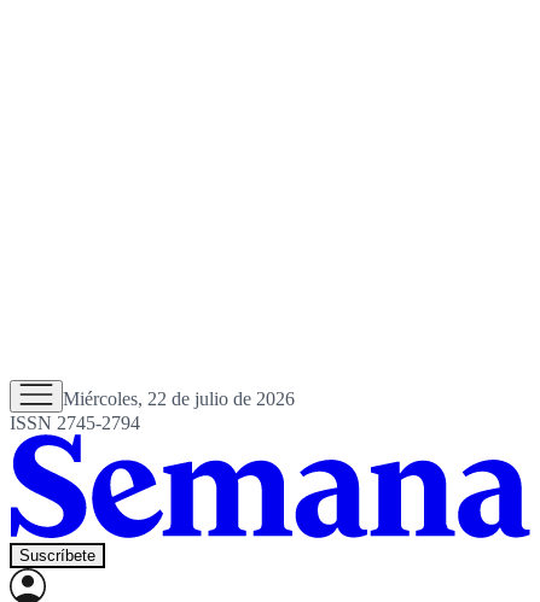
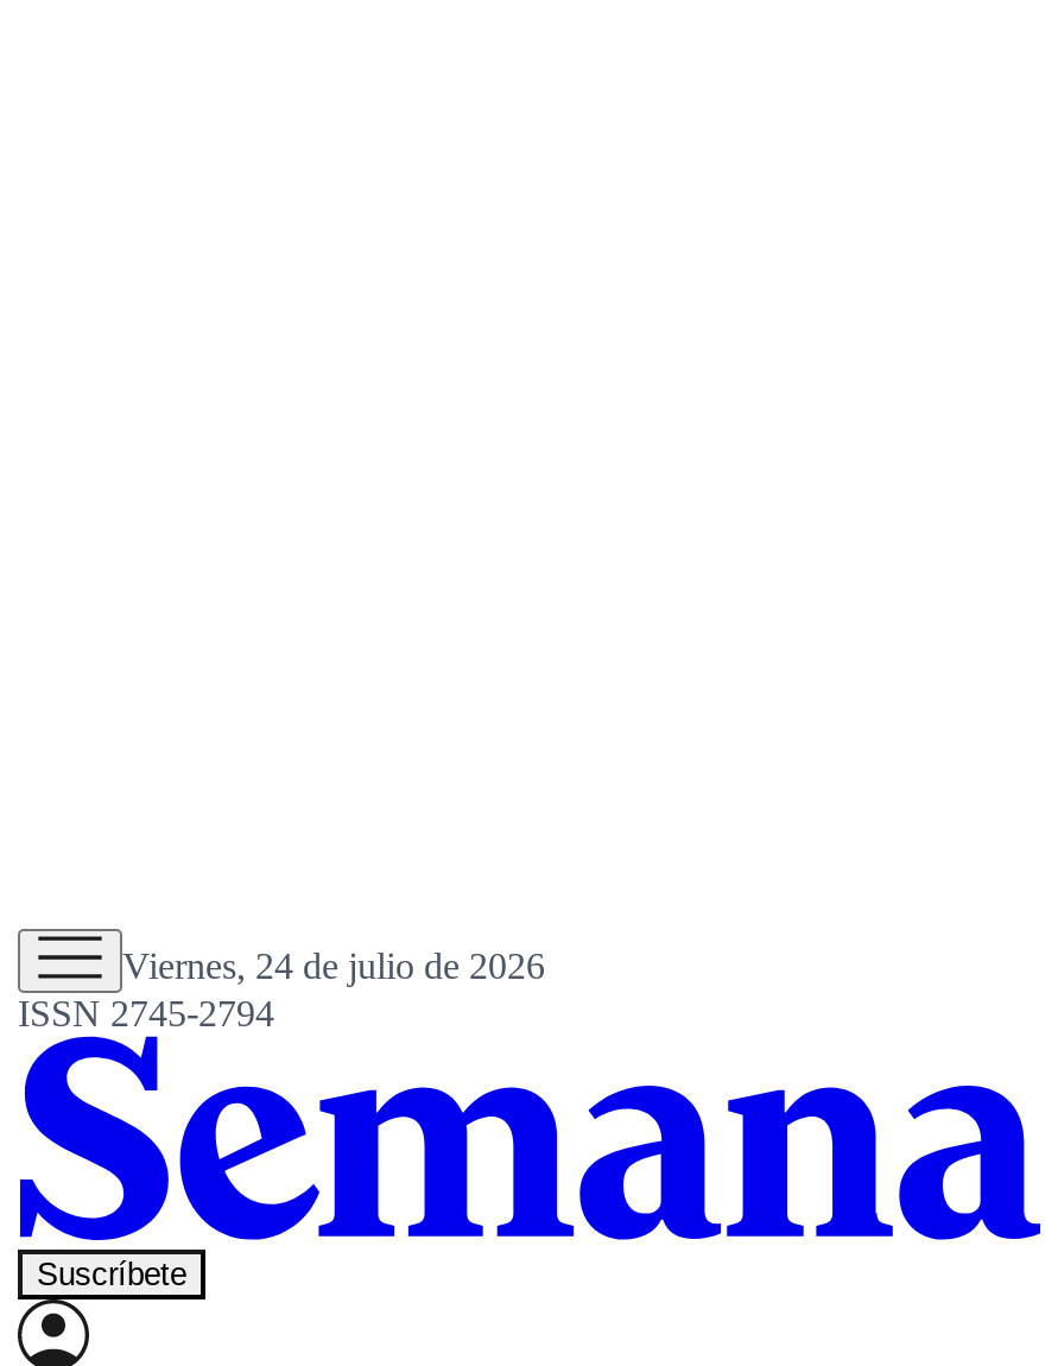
[63,388,295,409] Miércoles, 22 de julio de 2026 -> [122,946,545,986] Viernes, 24 de julio de 2026

